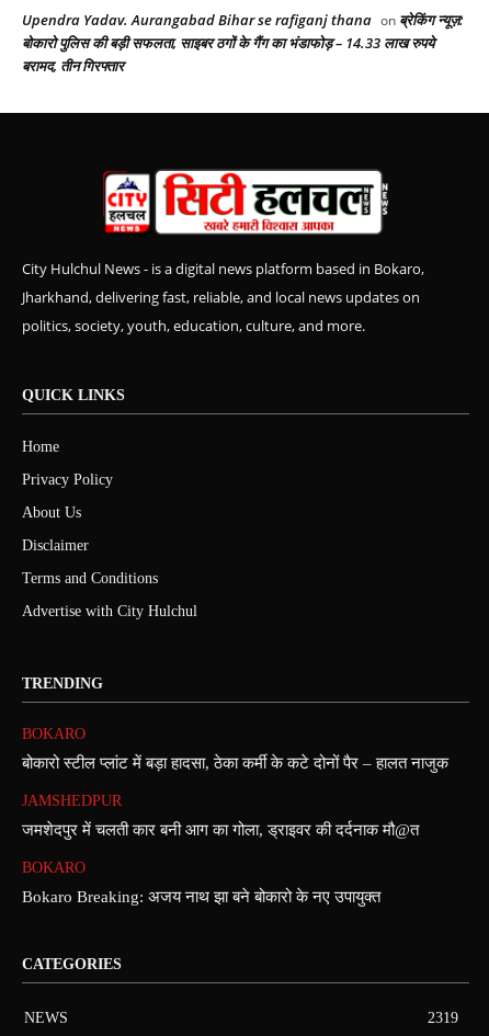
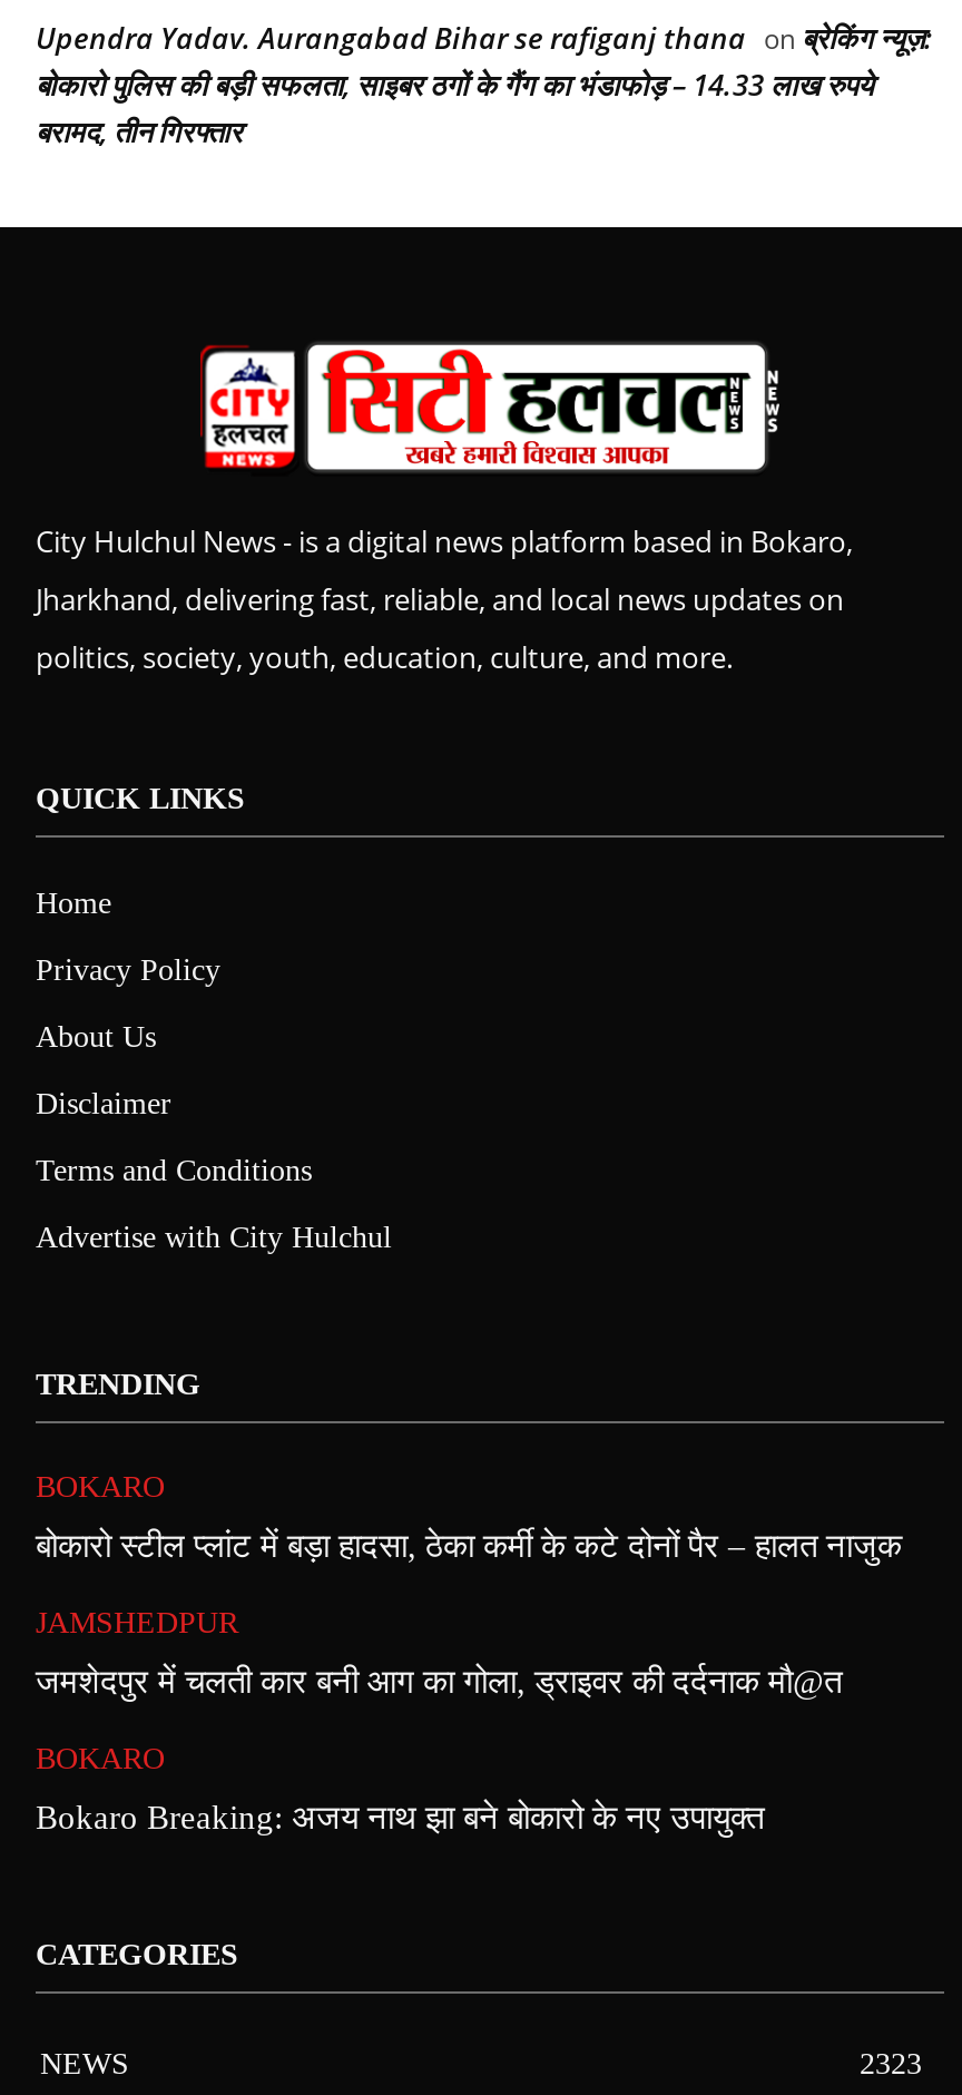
[428,1009,458,1026] 2319 -> [860,2048,922,2082] 2323

